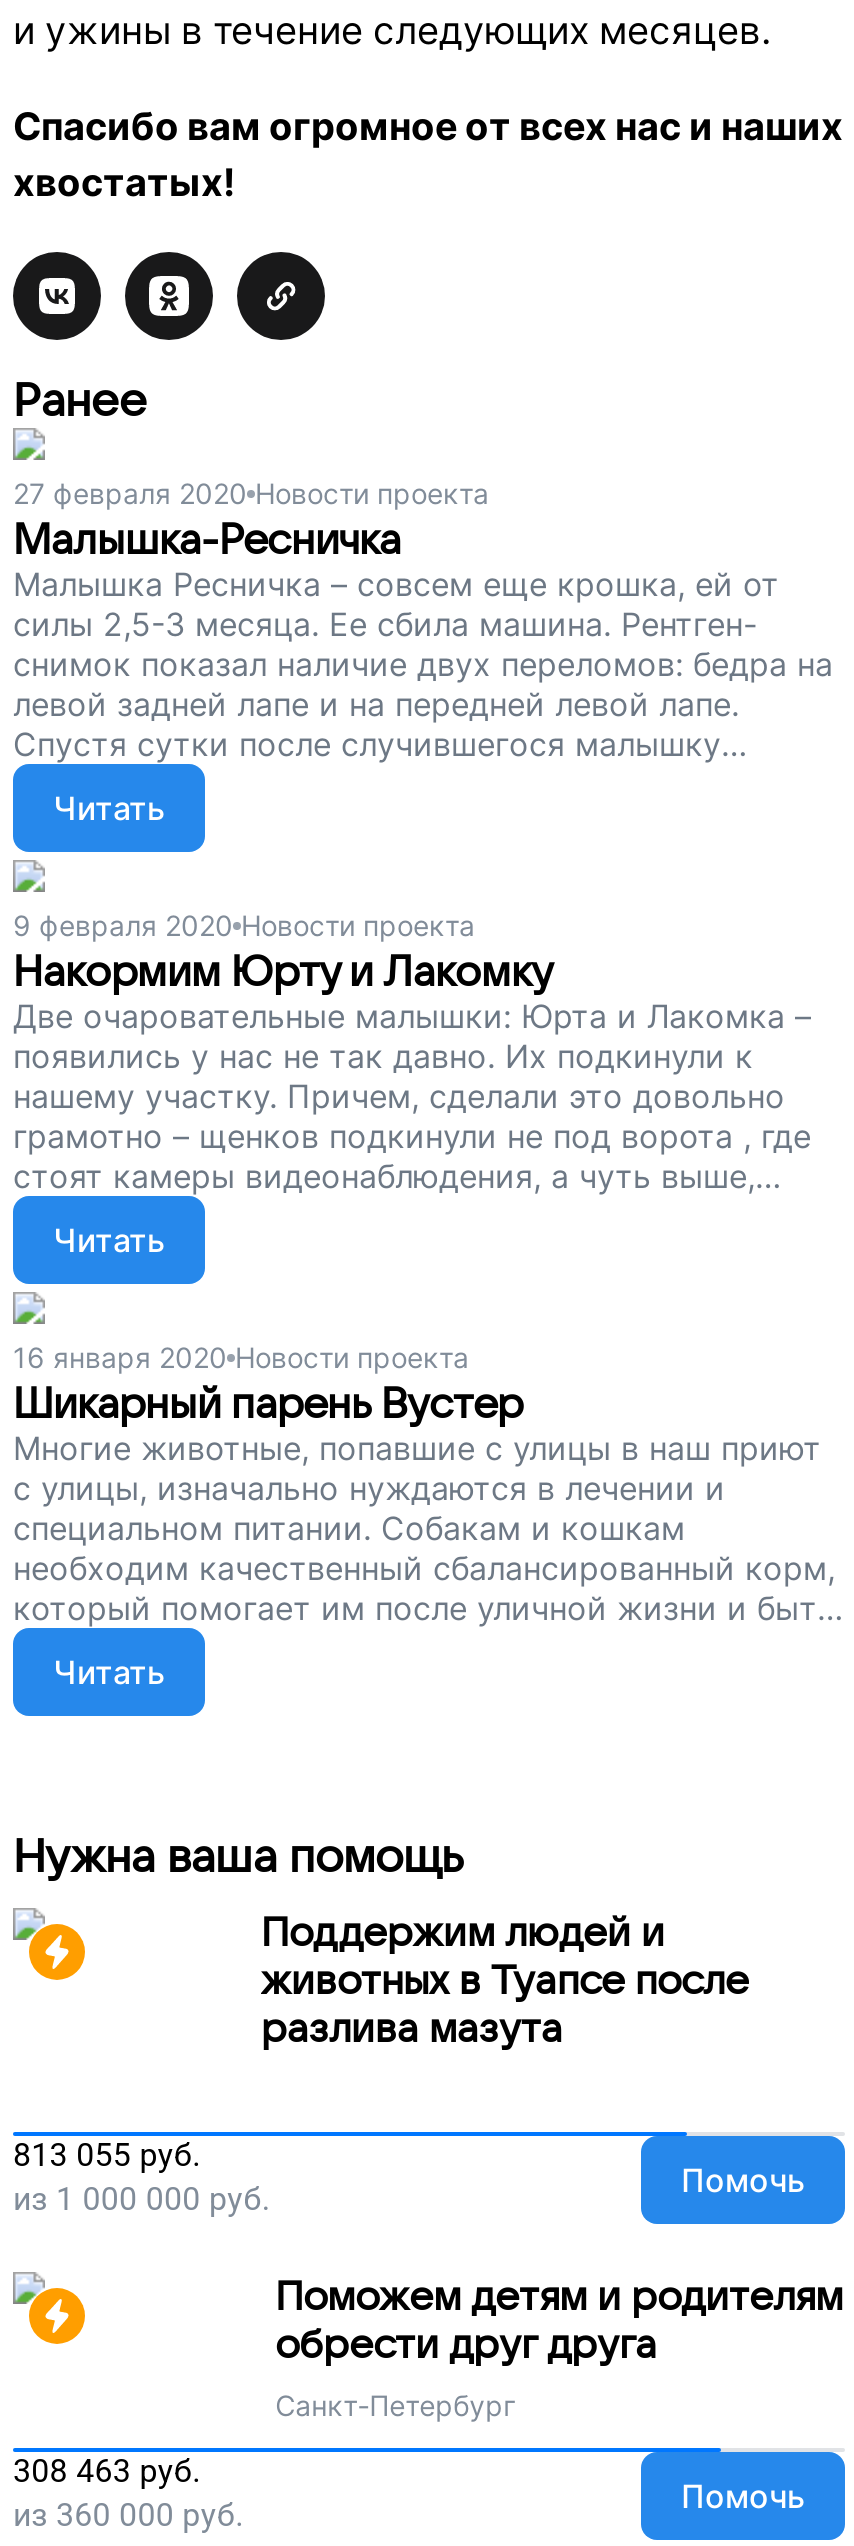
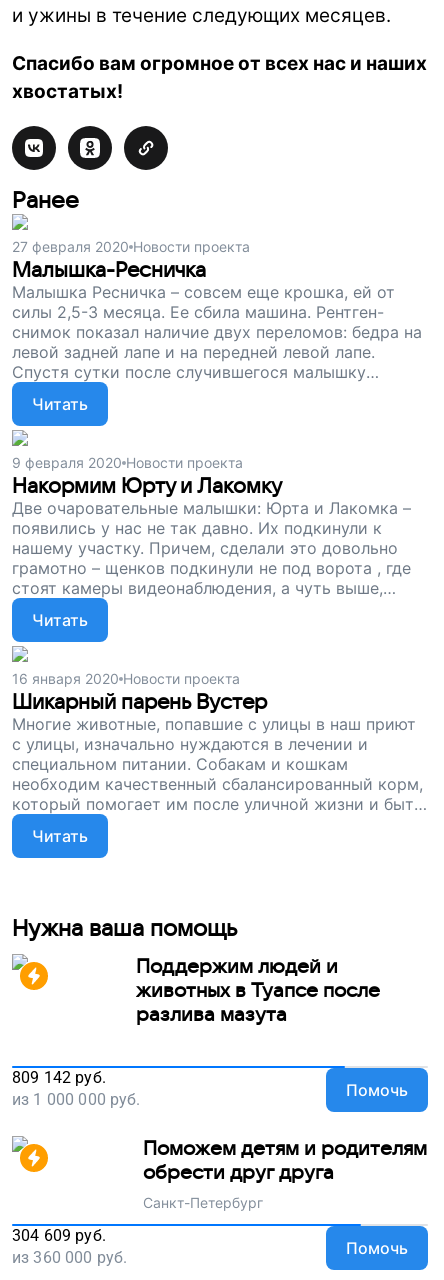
[13,2136,201,2174] 813 055 руб. -> [12,1068,106,1087] 809 142 руб.
[13,2452,201,2490] 308 463 руб. -> [12,1226,106,1245] 304 609 руб.

